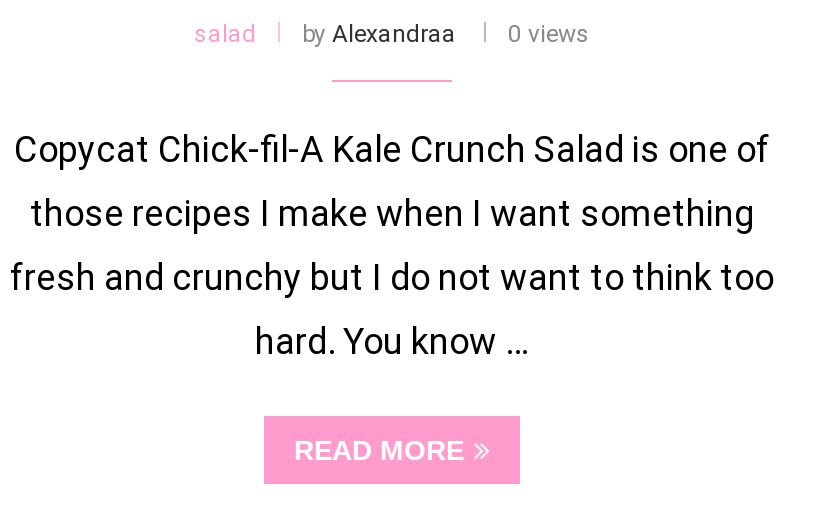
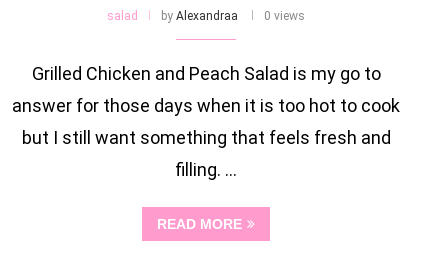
[14,128,770,170] Copycat Chick-fil-A Kale Crunch Salad is one of -> [31,63,380,84] Grilled Chicken and Peach Salad is my go to
[30,192,754,234] those recipes I make when I want something -> [12,95,400,116] answer for those days when it is too hot to cook
[10,256,774,298] fresh and crunchy but I do not want to think too -> [21,127,390,148] but I still want something that feels fresh and
[255,320,529,362] hard. You know … -> [175,159,237,180] filling. …

